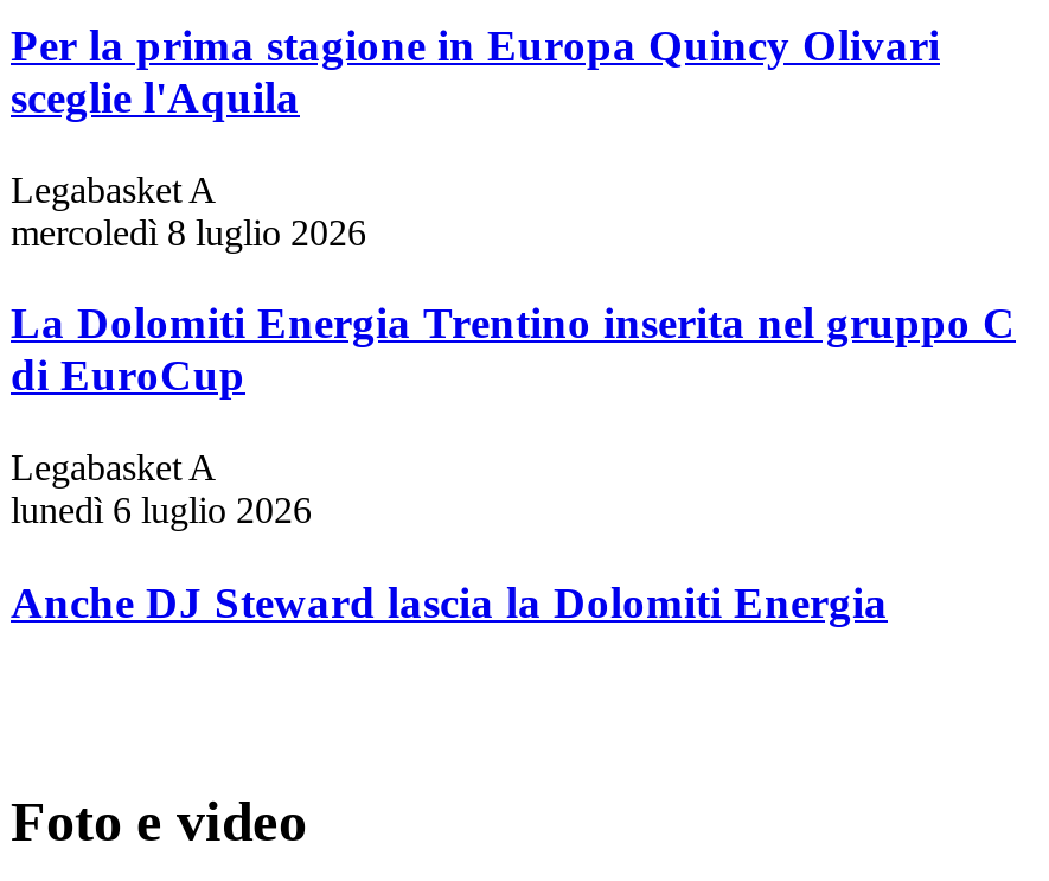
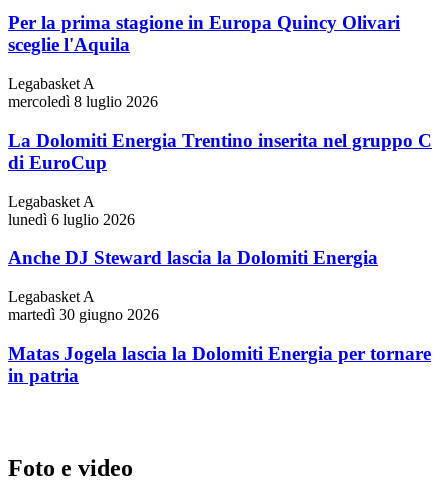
none -> [8,288,431,386] Legabasket A | martedì 30 giugno 2026 | Matas Jogela lascia la Dolomiti Energia per tornare | in patria

